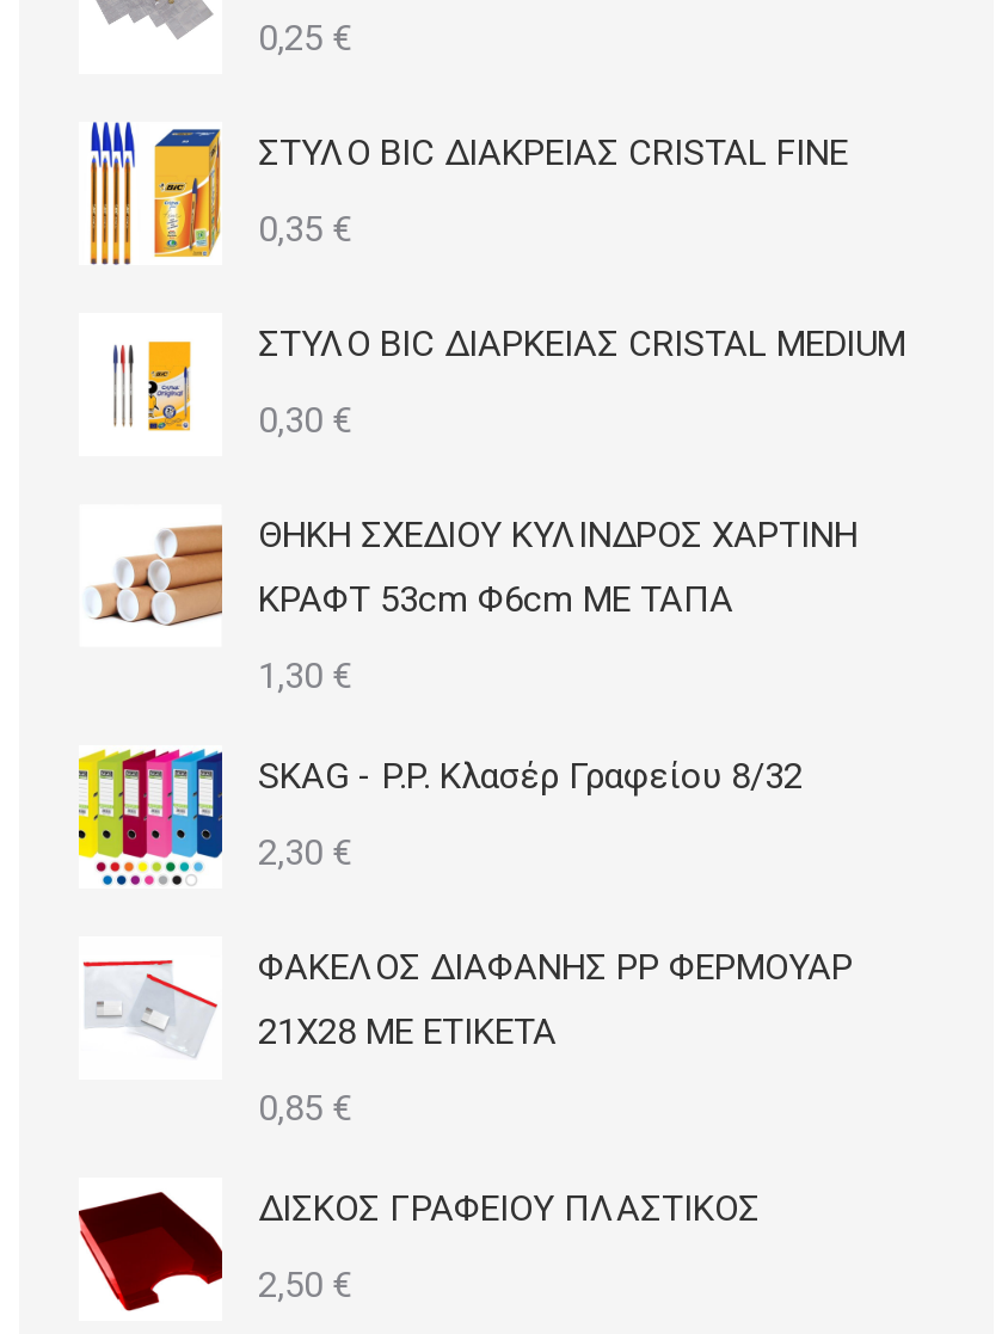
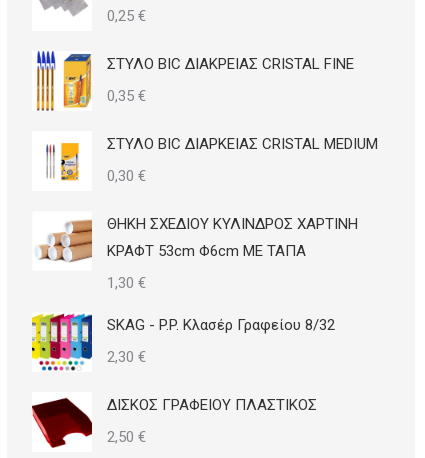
[84,946,853,1130] [image] | ΦΑΚΕΛΟΣ ΔΙΑΦΑΝΗΣ PP ΦΕΡΜΟΥΑΡ | 21Χ28 ΜΕ ΕΤΙΚΕΤΑ | 0,85 € -> none

